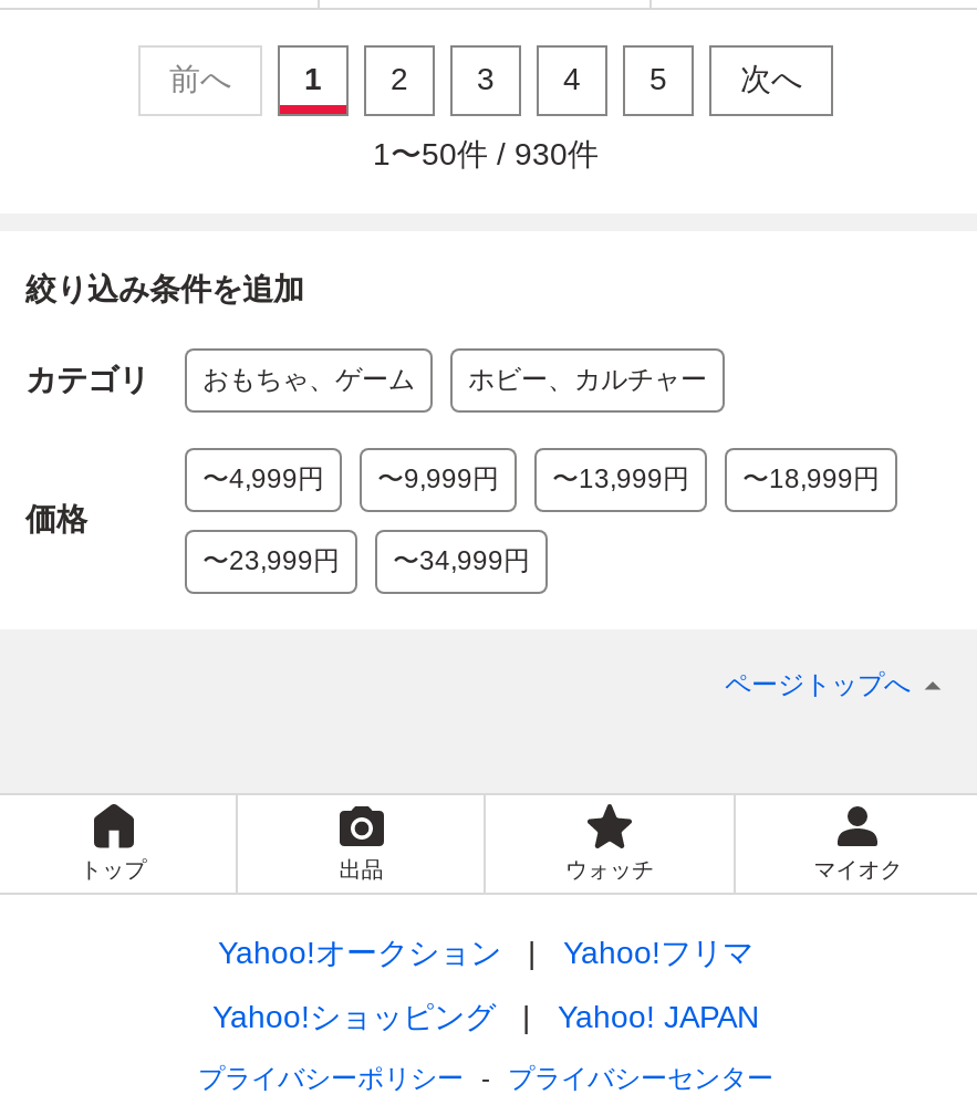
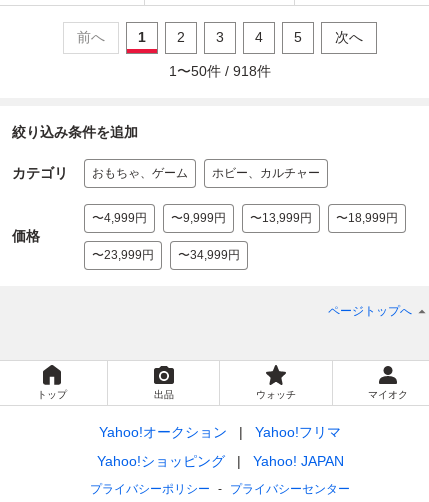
[373,135,599,171] 1〜50件 / 930件 -> [169,63,271,79] 1〜50件 / 918件

